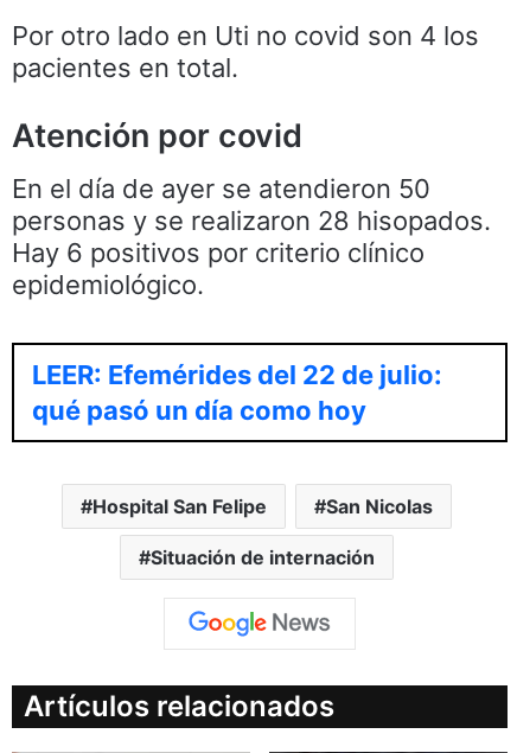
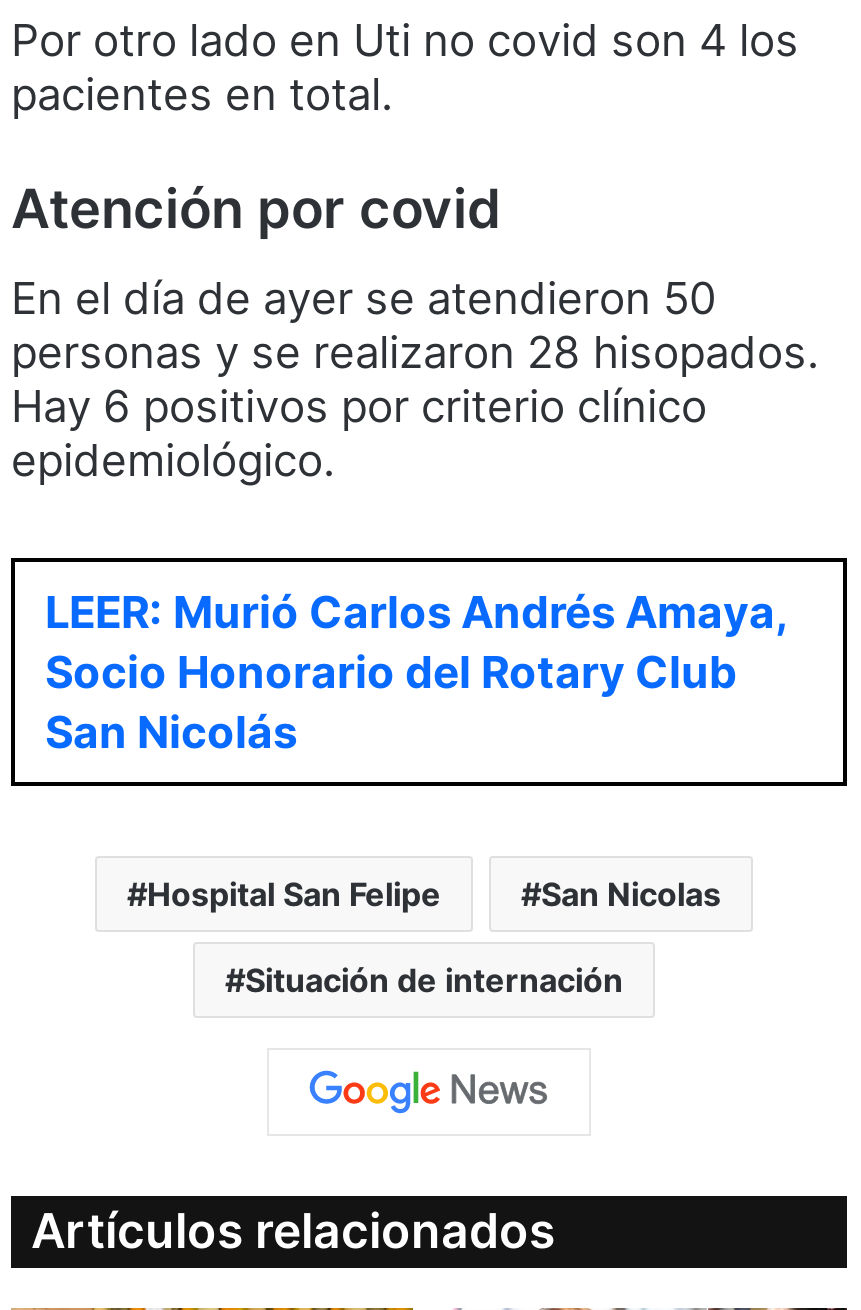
[32,359,442,426] LEER: Efemérides del 22 de julio: | qué pasó un día como hoy -> [45,586,789,758] LEER: Murió Carlos Andrés Amaya, | Socio Honorario del Rotary Club | San Nicolás

